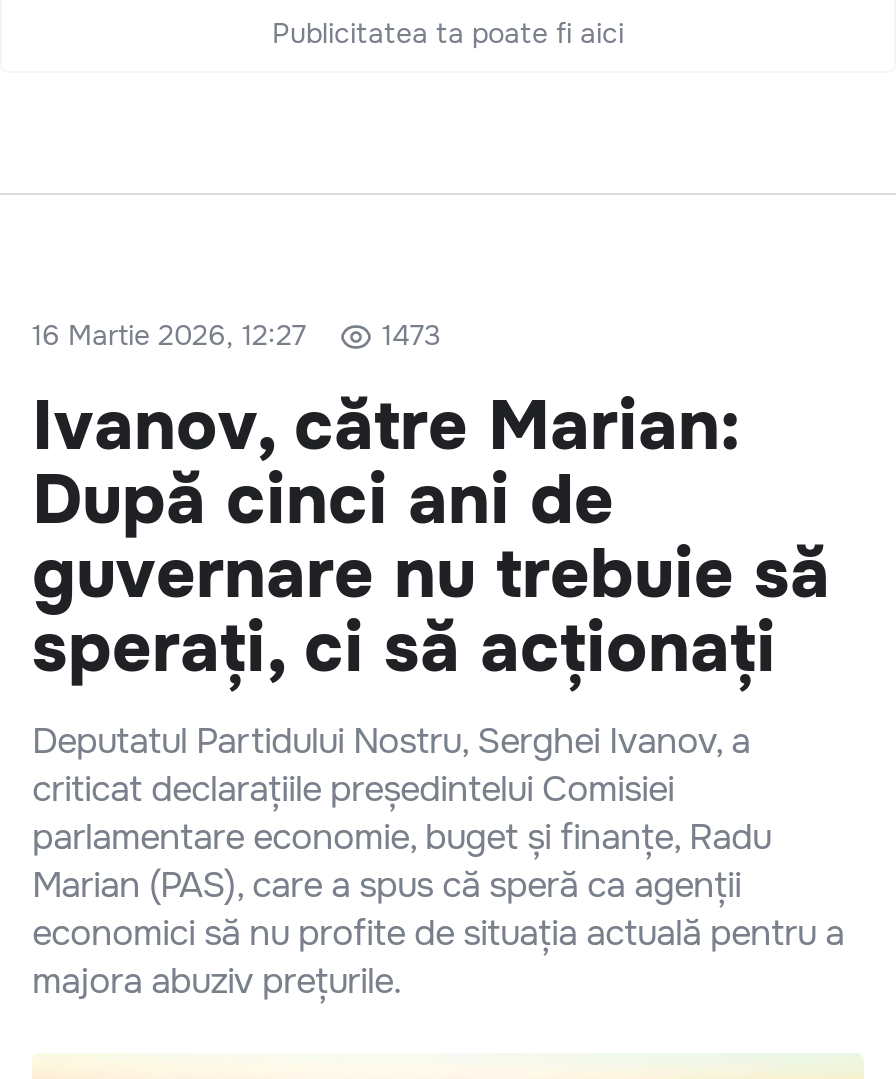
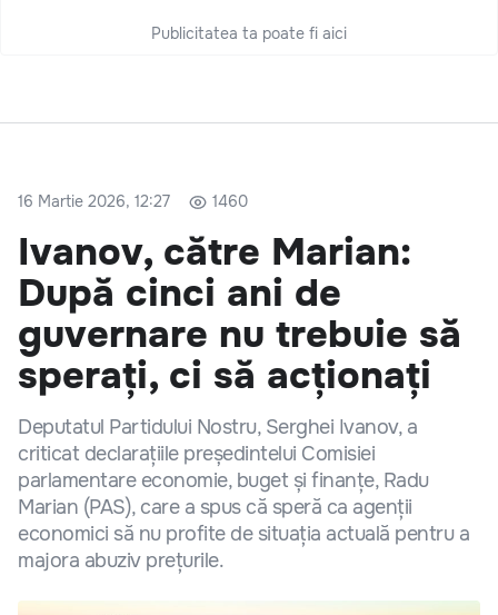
[382,318,440,354] 1473 -> [212,192,248,212] 1460

